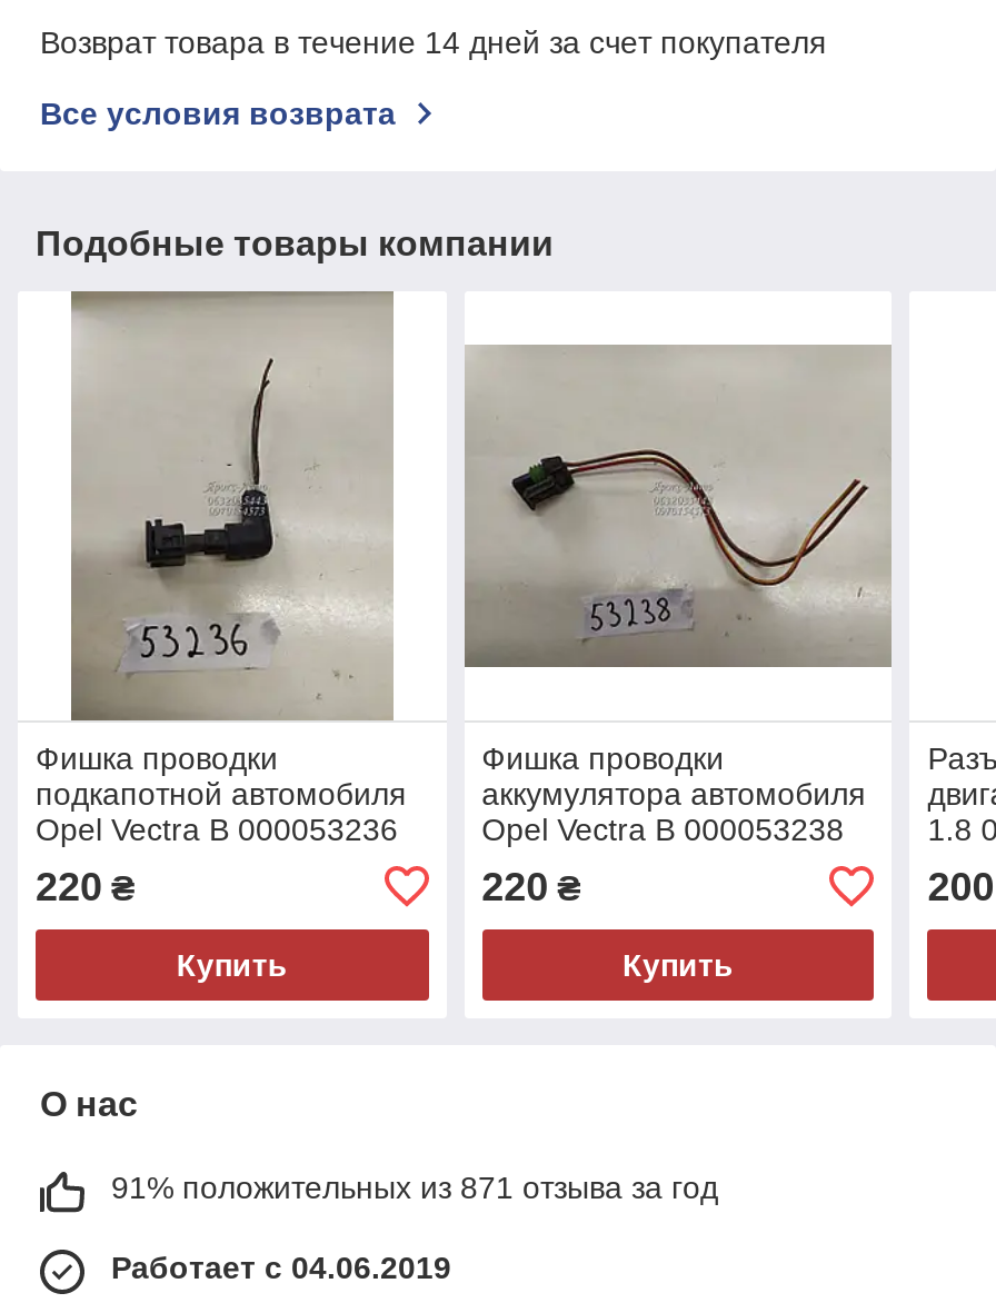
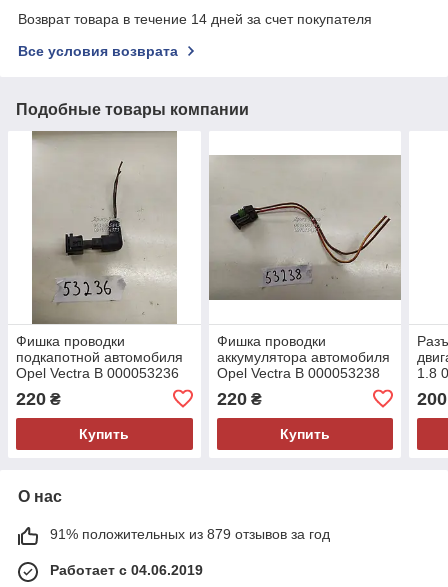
[111,1169,718,1205] 91% положительных из 871 отзыва за год -> [50,526,330,542] 91% положительных из 879 отзывов за год

